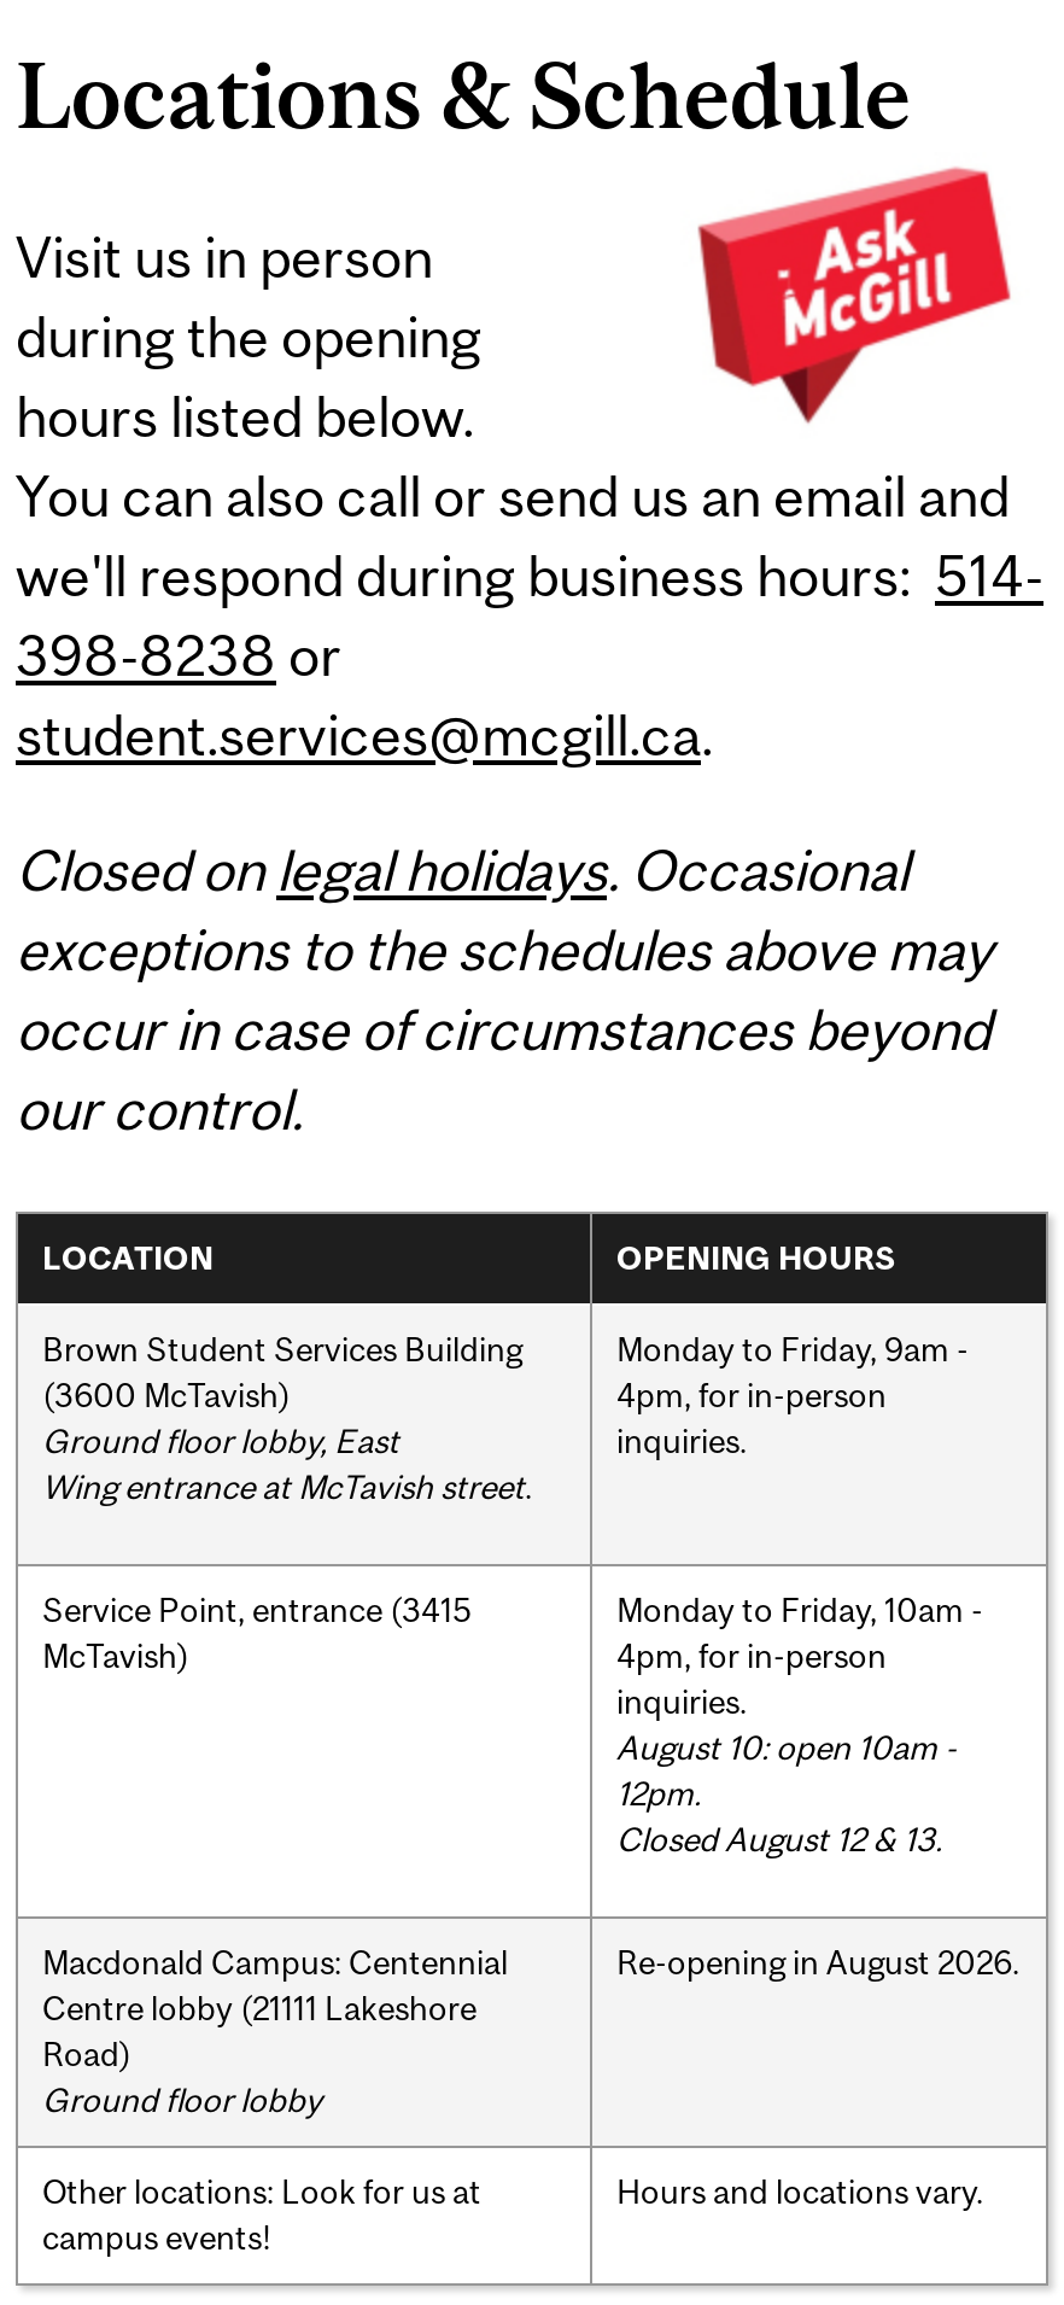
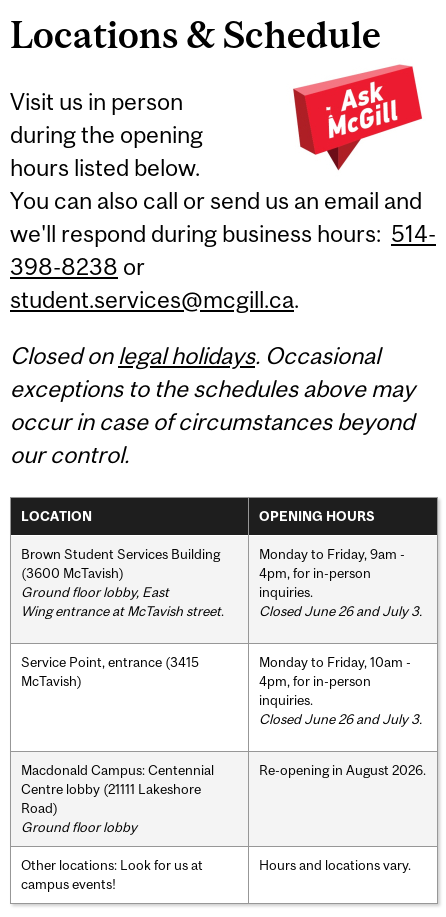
none -> [259,603,422,619] Closed June 26 and July 3.
[616,1727,957,1858] August 10: open 10am - | 12pm. | Closed August 12 & 13. -> [259,711,422,727] Closed June 26 and July 3.

